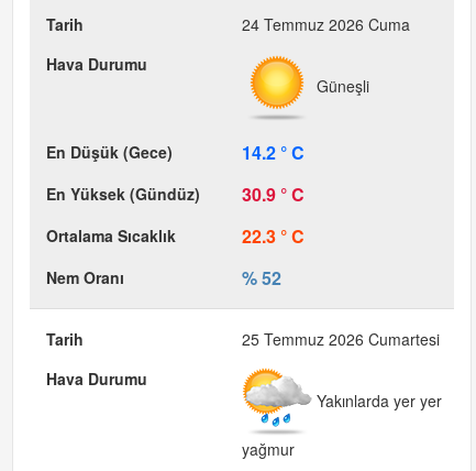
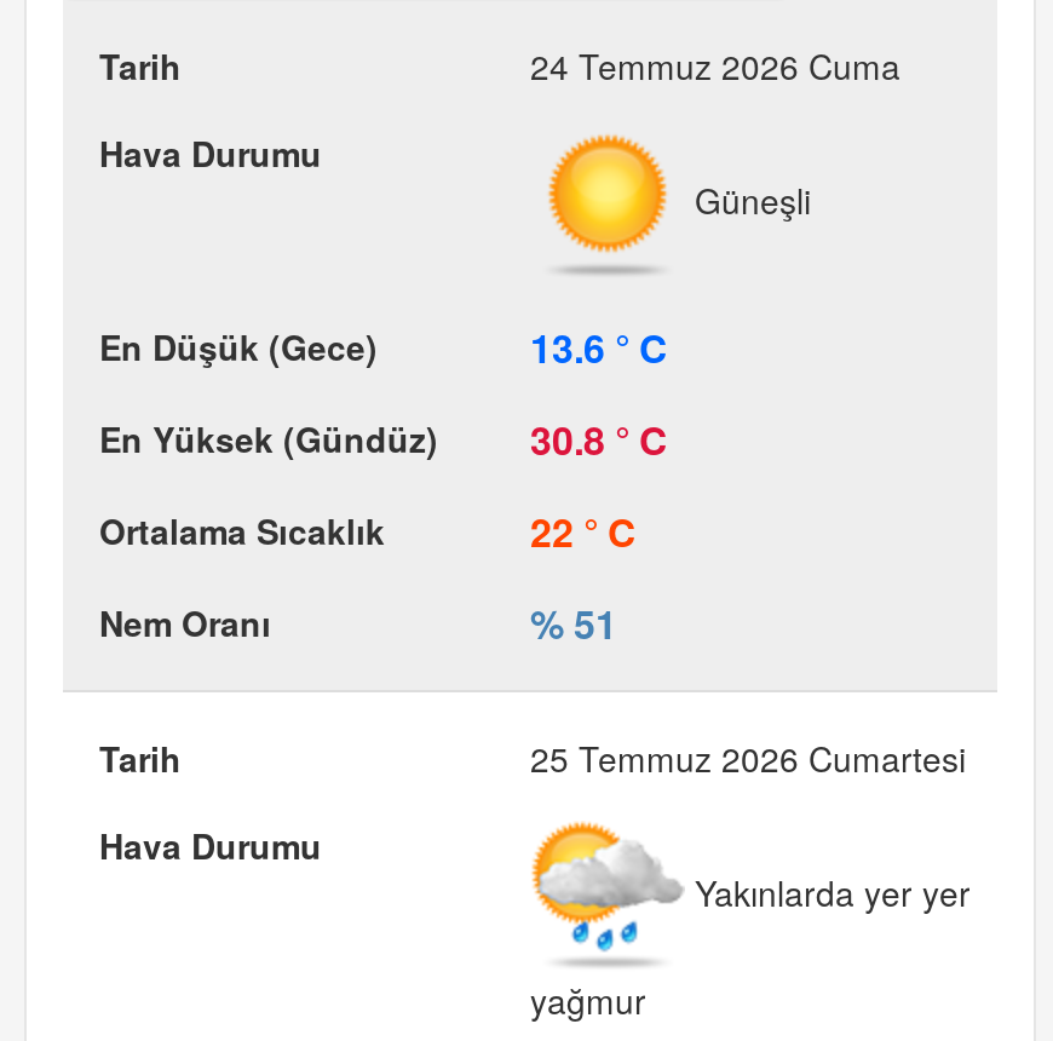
[242,140,305,165] 14.2 ° C -> [530,320,668,375] 13.6 ° C
[242,182,305,207] 30.9 ° C -> [530,412,668,467] 30.8 ° C
[242,223,305,249] 22.3 ° C -> [530,504,637,559] 22 ° C
[242,265,281,291] % 52 -> [530,596,617,651] % 51

